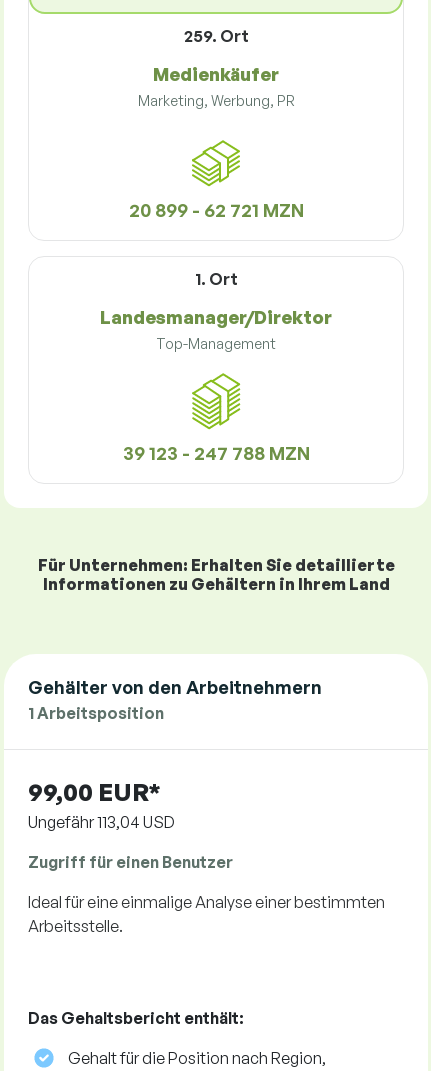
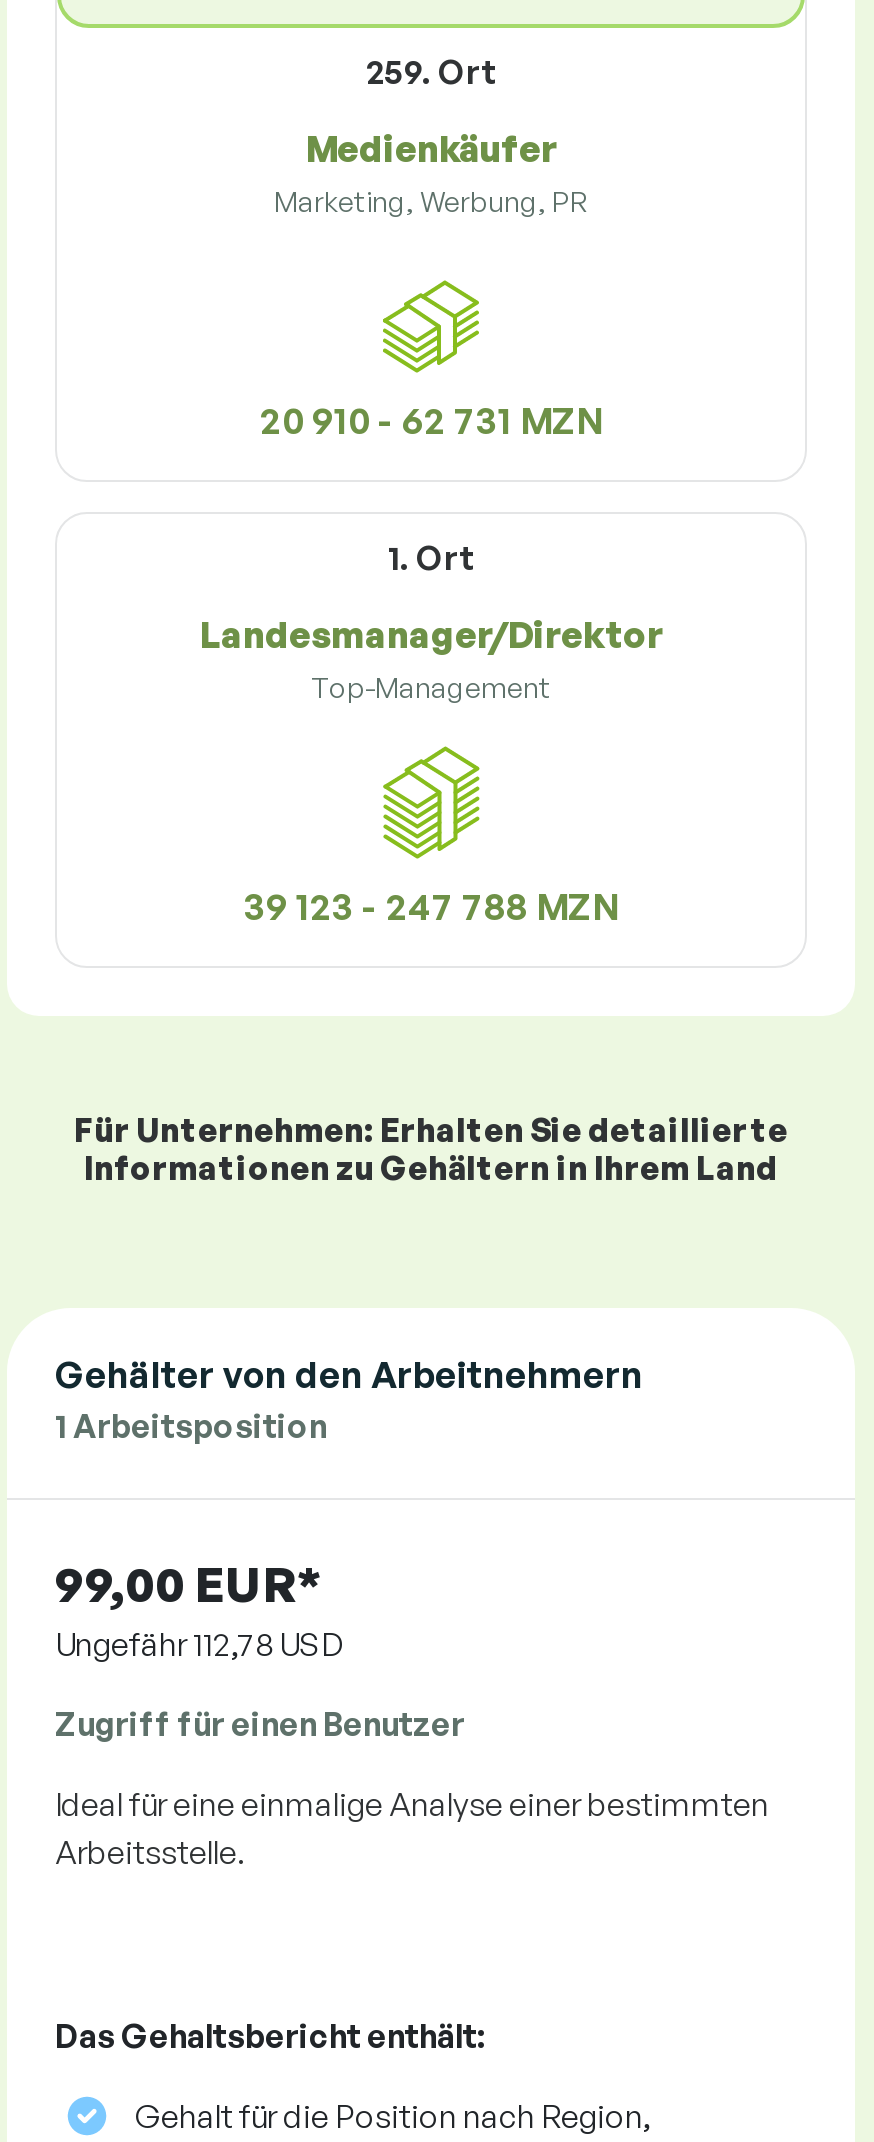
[128,199,303,221] 20 899 - 62 721 MZN -> [260,398,602,442] 20 910 - 62 731 MZN
[28,812,175,832] Ungefähr 113,04 USD -> [55,1624,343,1664] Ungefähr 112,78 USD

